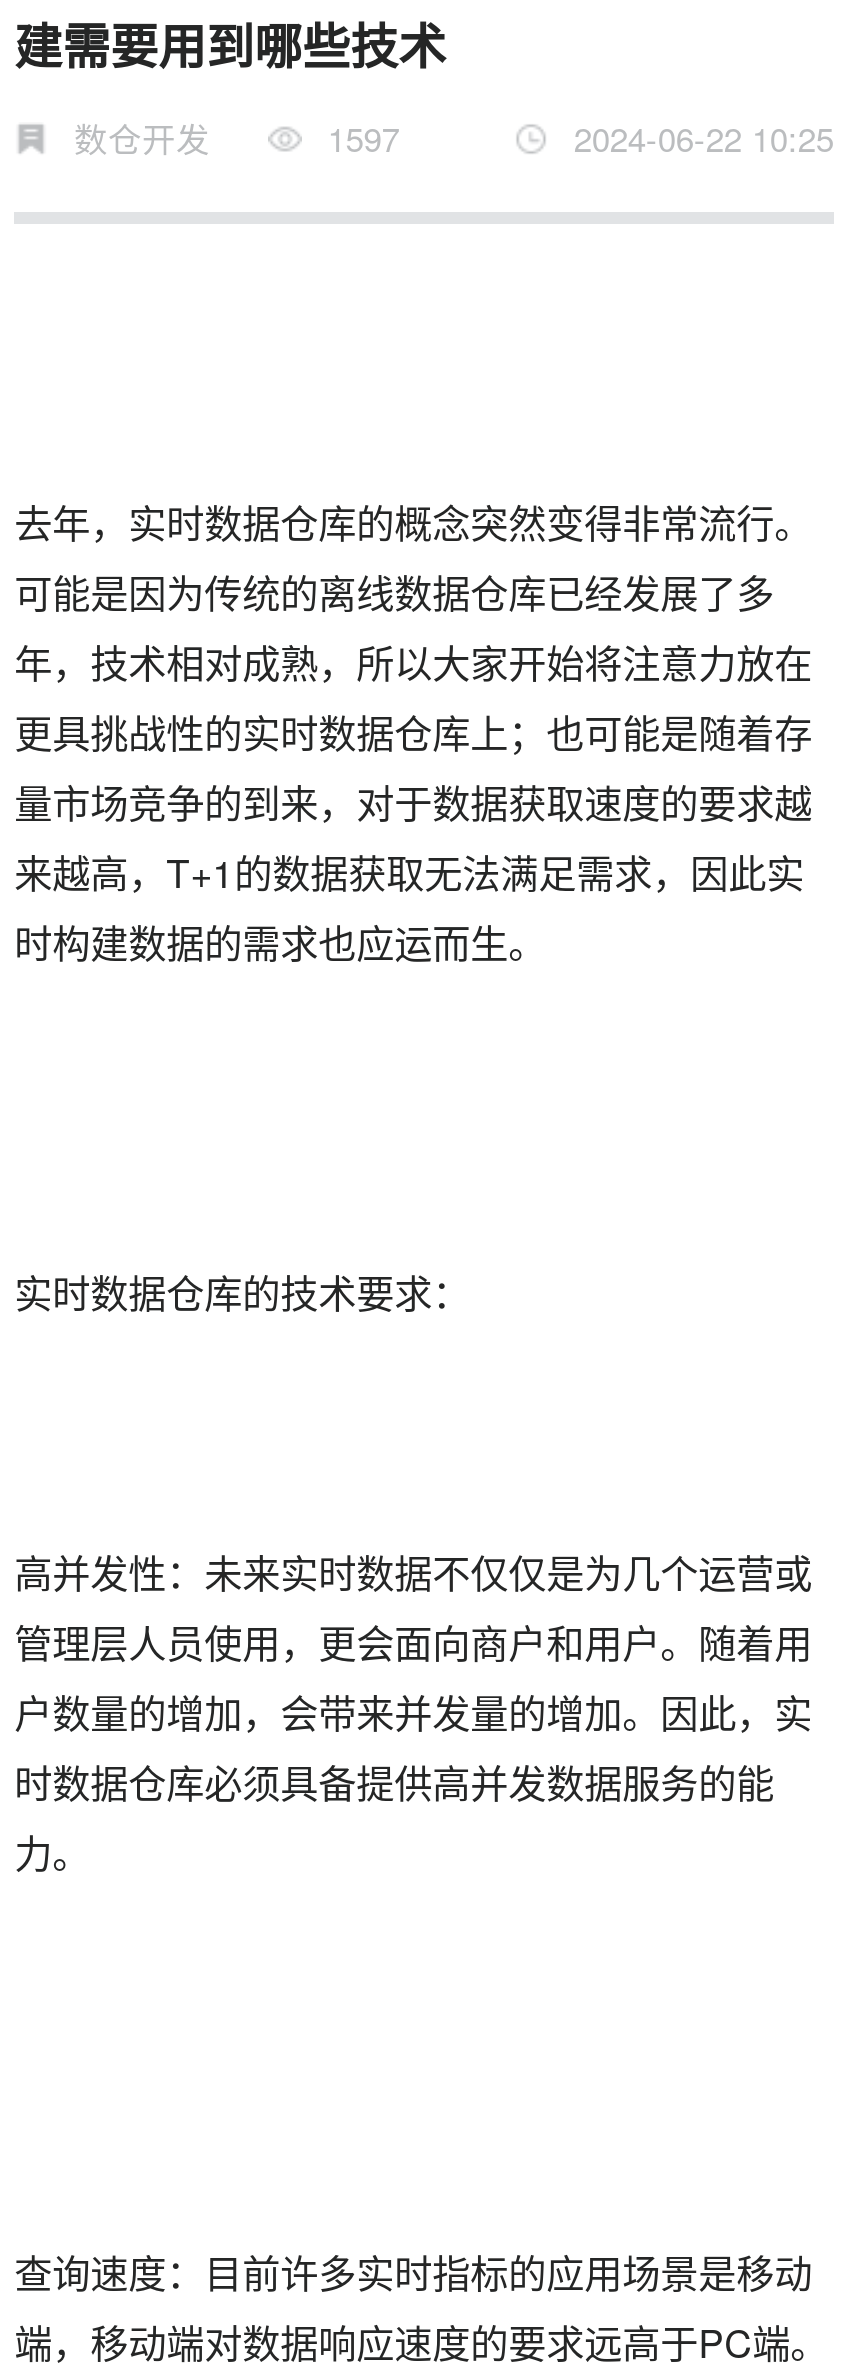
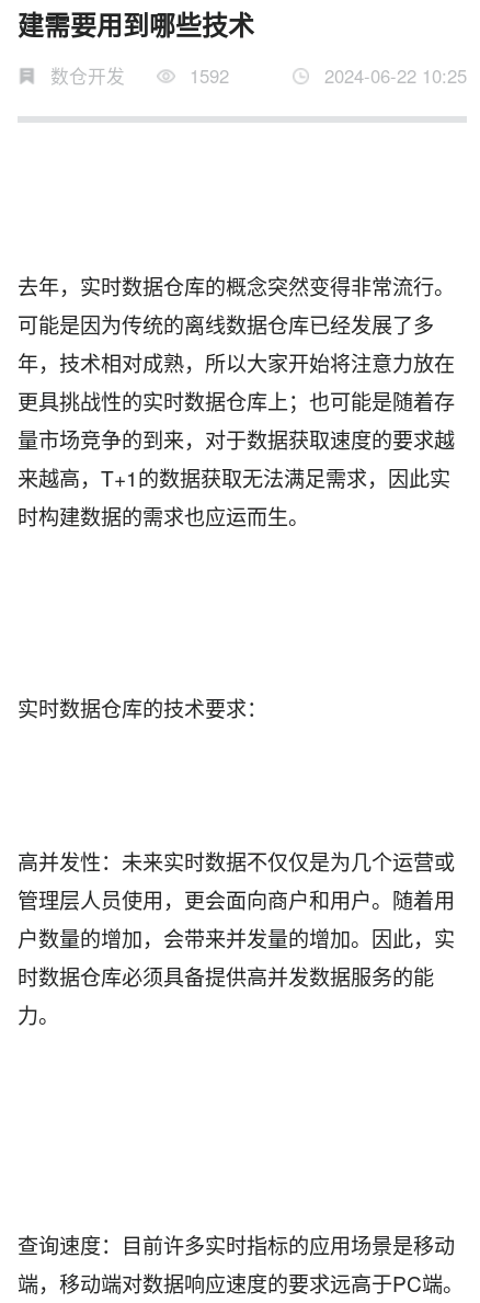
[327,115,399,163] 1597 -> [189,63,229,89] 1592

